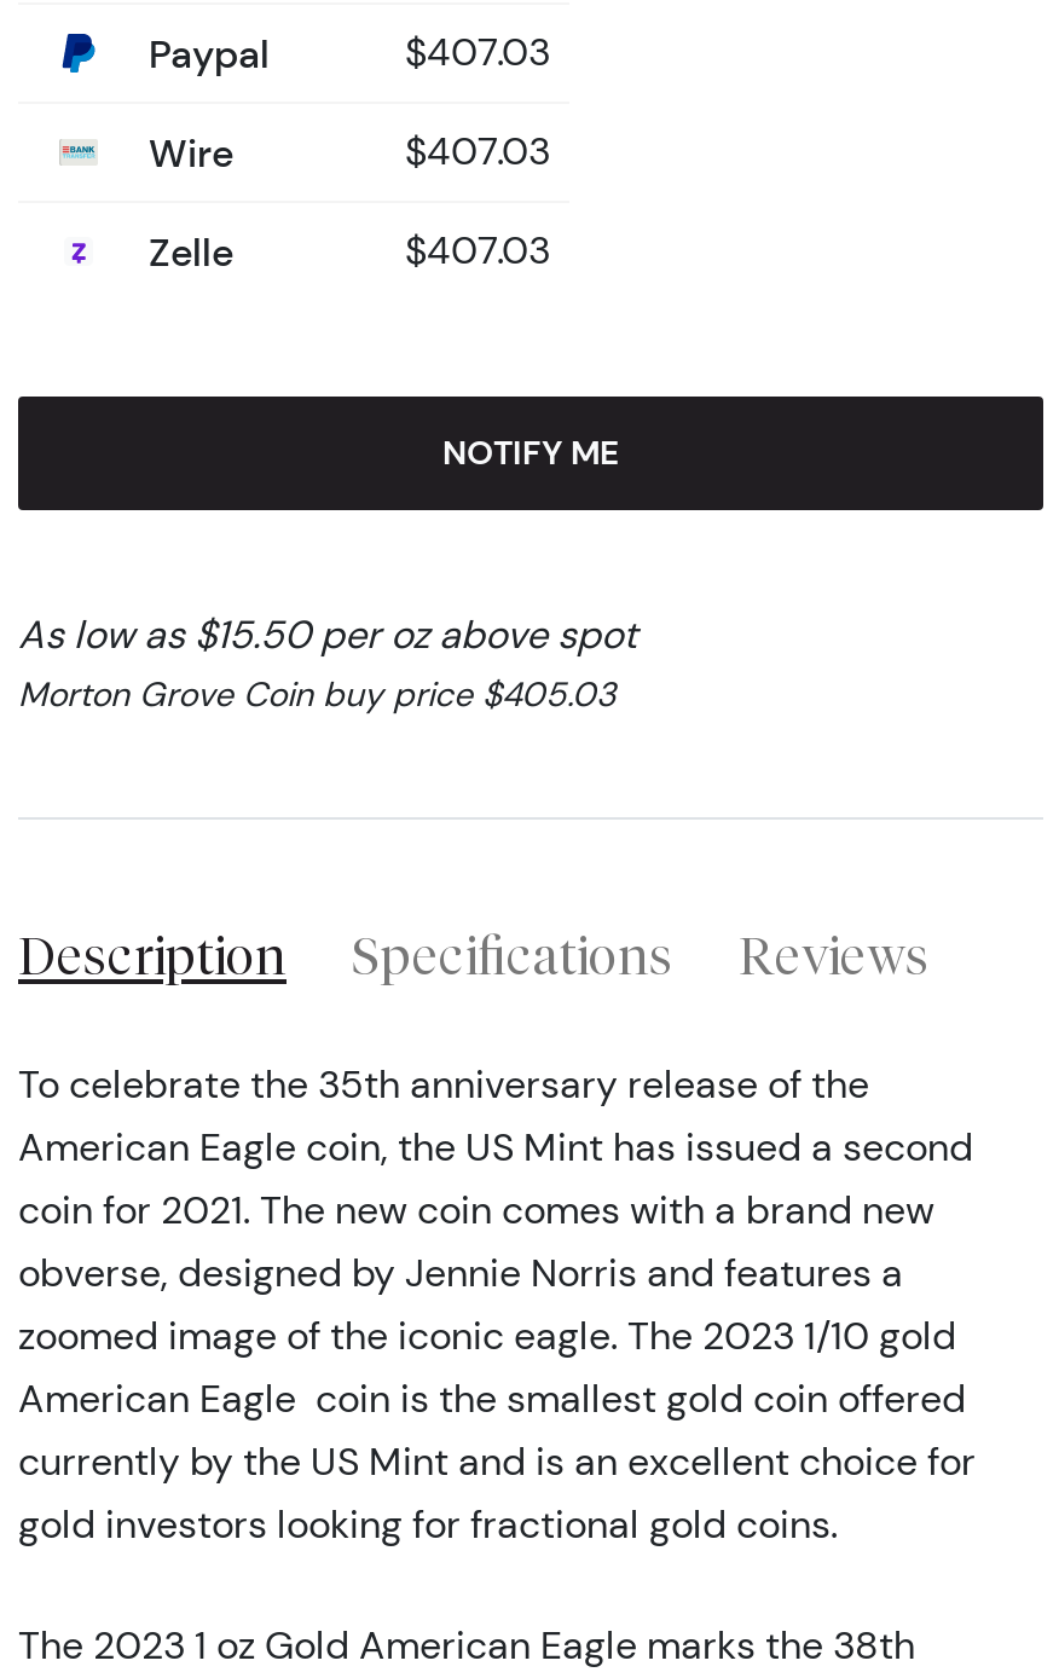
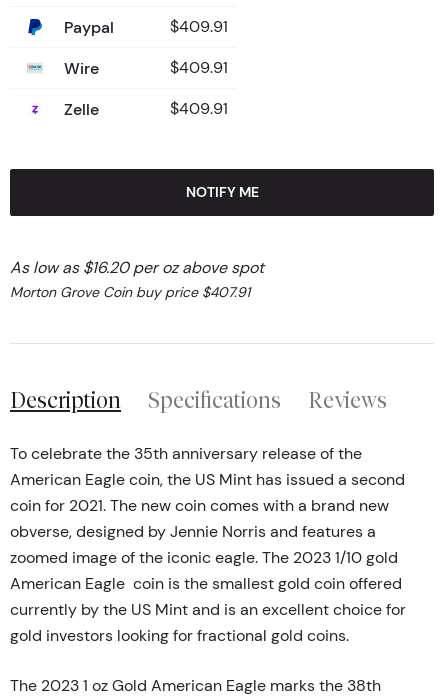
[405,28,550,74] $407.03 -> [170,17,228,36] $409.91
[405,127,550,173] $407.03 -> [170,58,228,77] $409.91
[405,226,550,272] $407.03 -> [170,99,228,118] $409.91
[18,611,637,657] As low as $15.50 per oz above spot -> [10,258,264,277] As low as $16.20 per oz above spot
[18,671,615,715] Morton Grove Coin buy price $405.03 -> [10,283,250,301] Morton Grove Coin buy price $407.91

